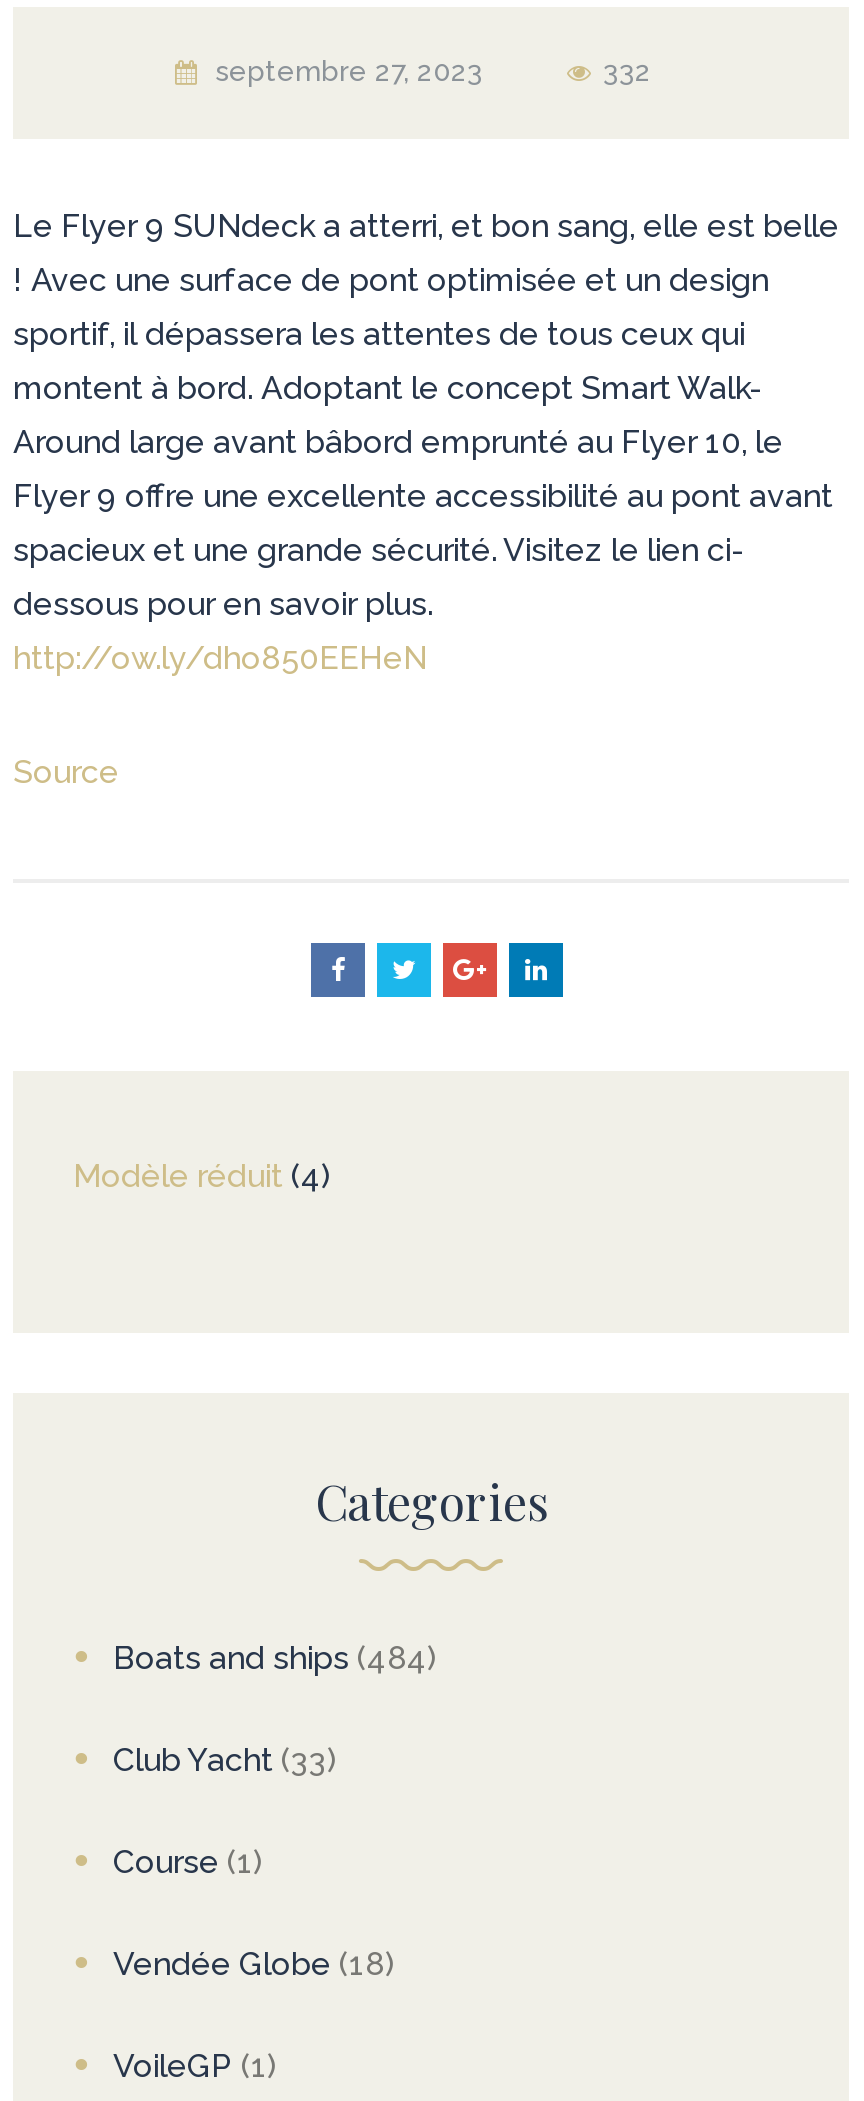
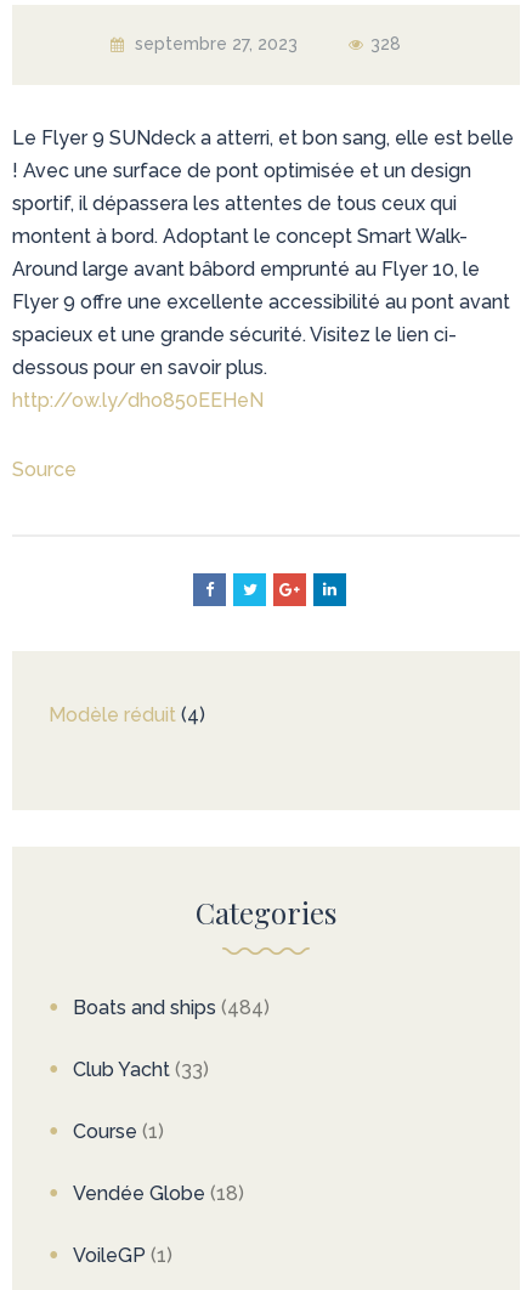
[603,56,651,88] 332 -> [370,34,400,54] 328

